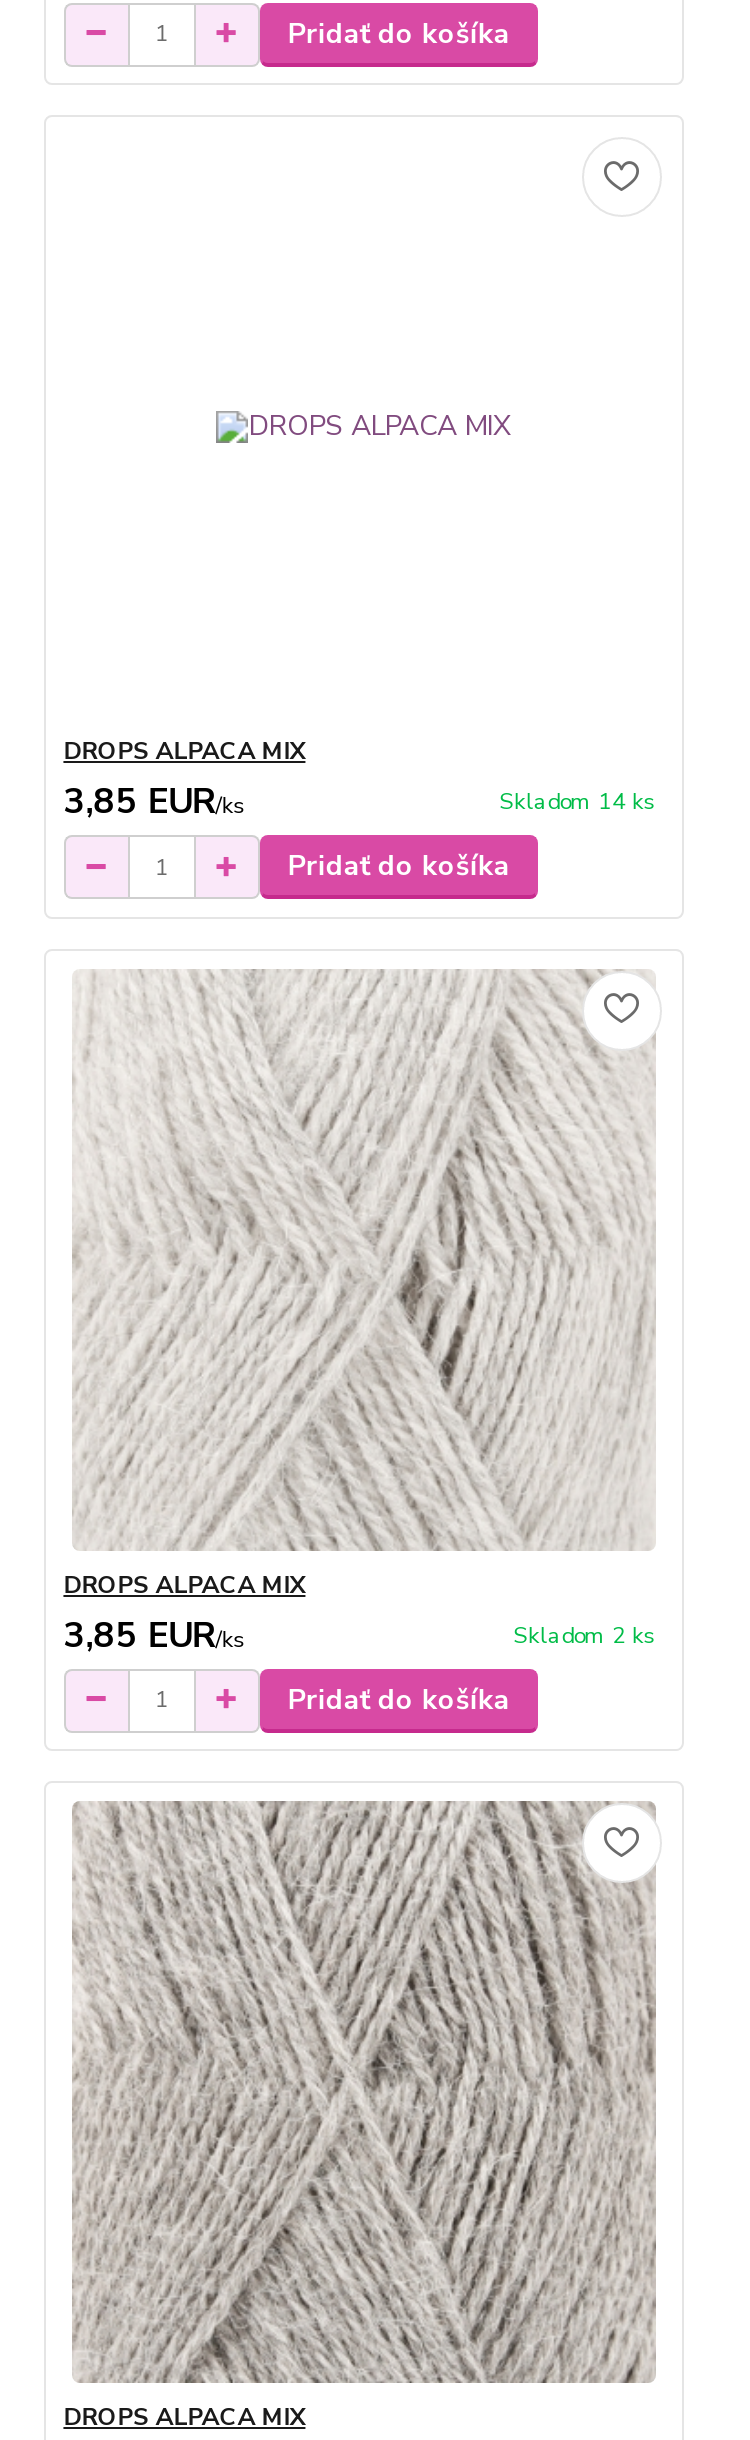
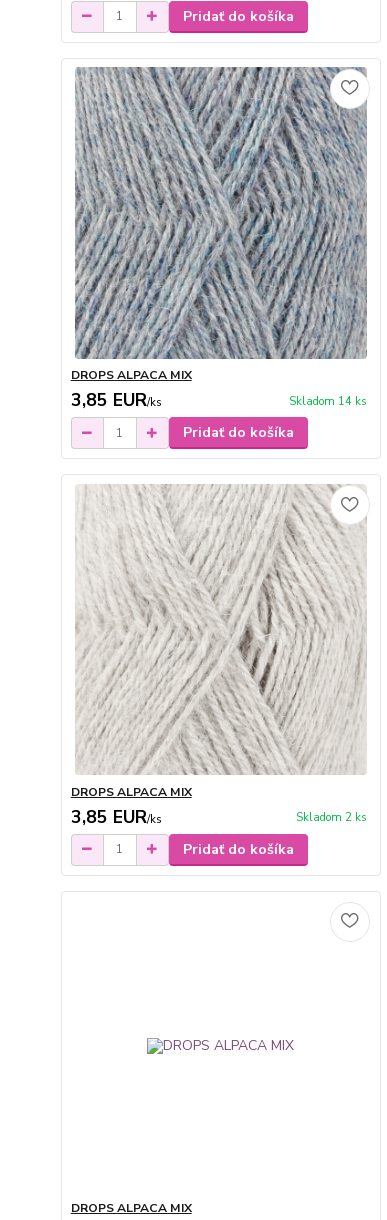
none -> [74,66,368,360] [image]
[70,1798,658,2386] [image] -> none

